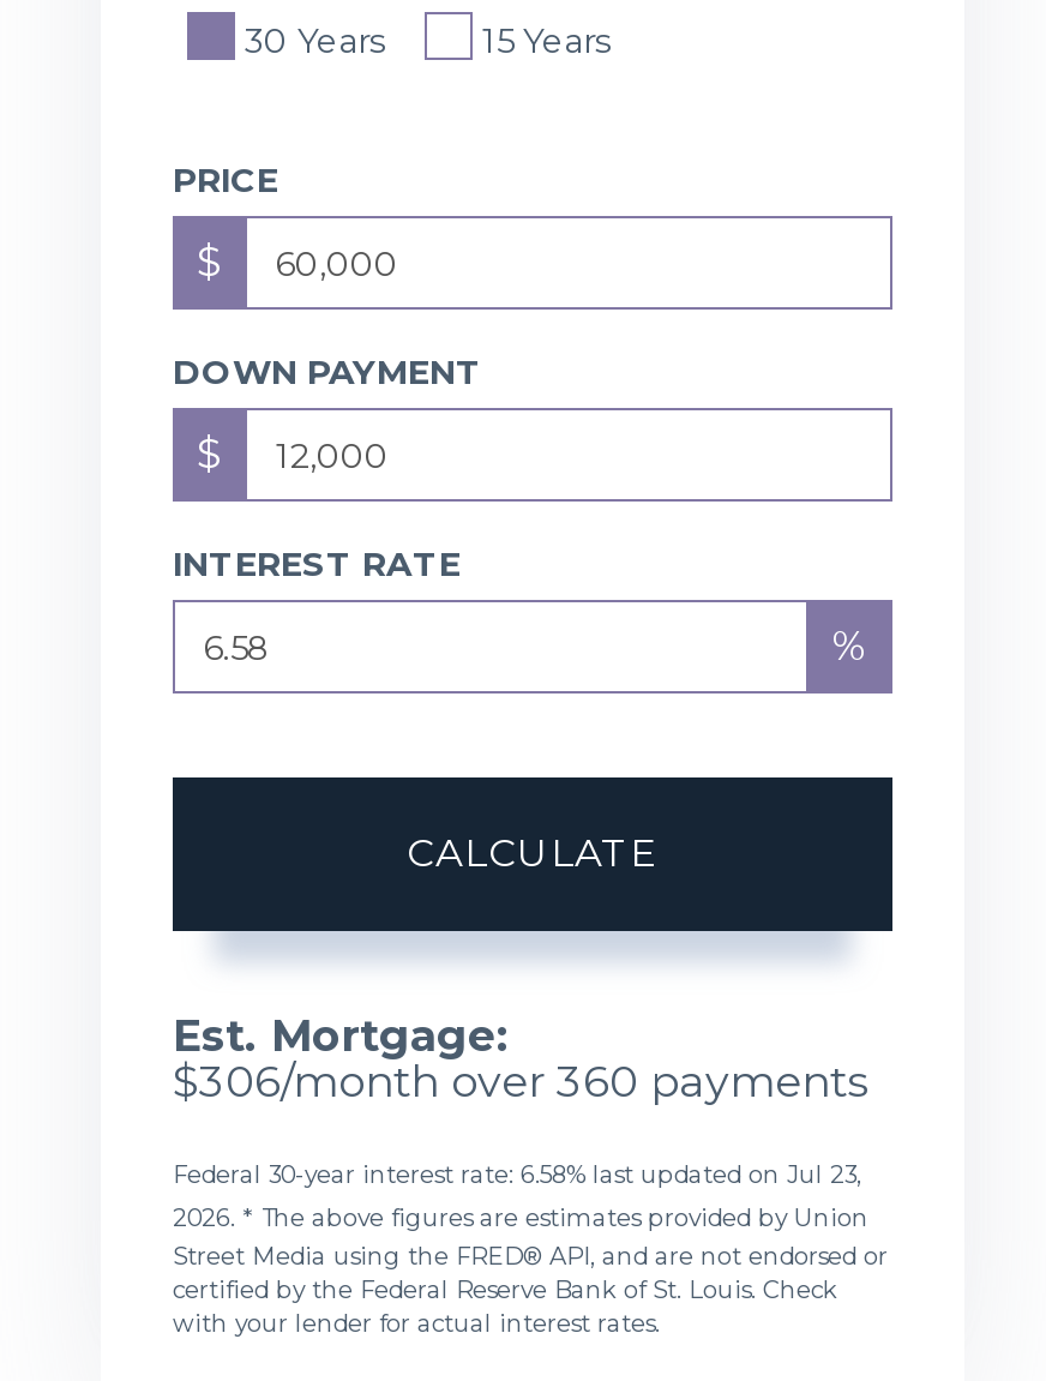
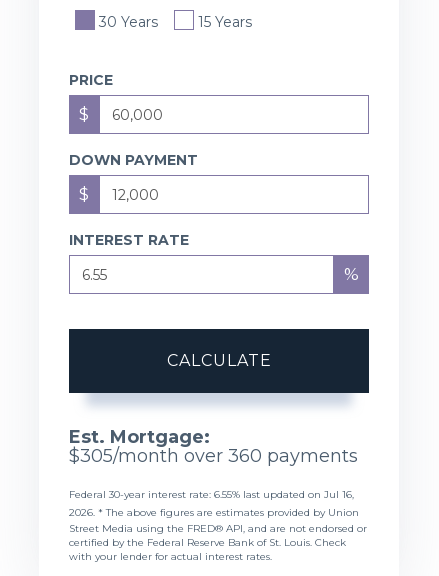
[173,1057,868,1110] $306/month over 360 payments -> [69,445,358,467] $305/month over 360 payments
[173,1160,861,1191] Federal 30-year interest rate: 6.58% last updated on Jul 23, -> [69,488,354,501] Federal 30-year interest rate: 6.55% last updated on Jul 16,

